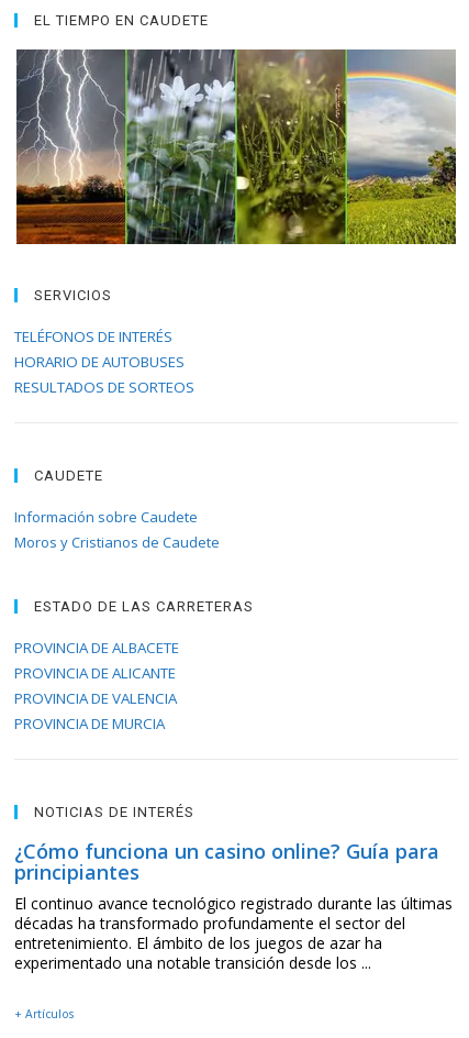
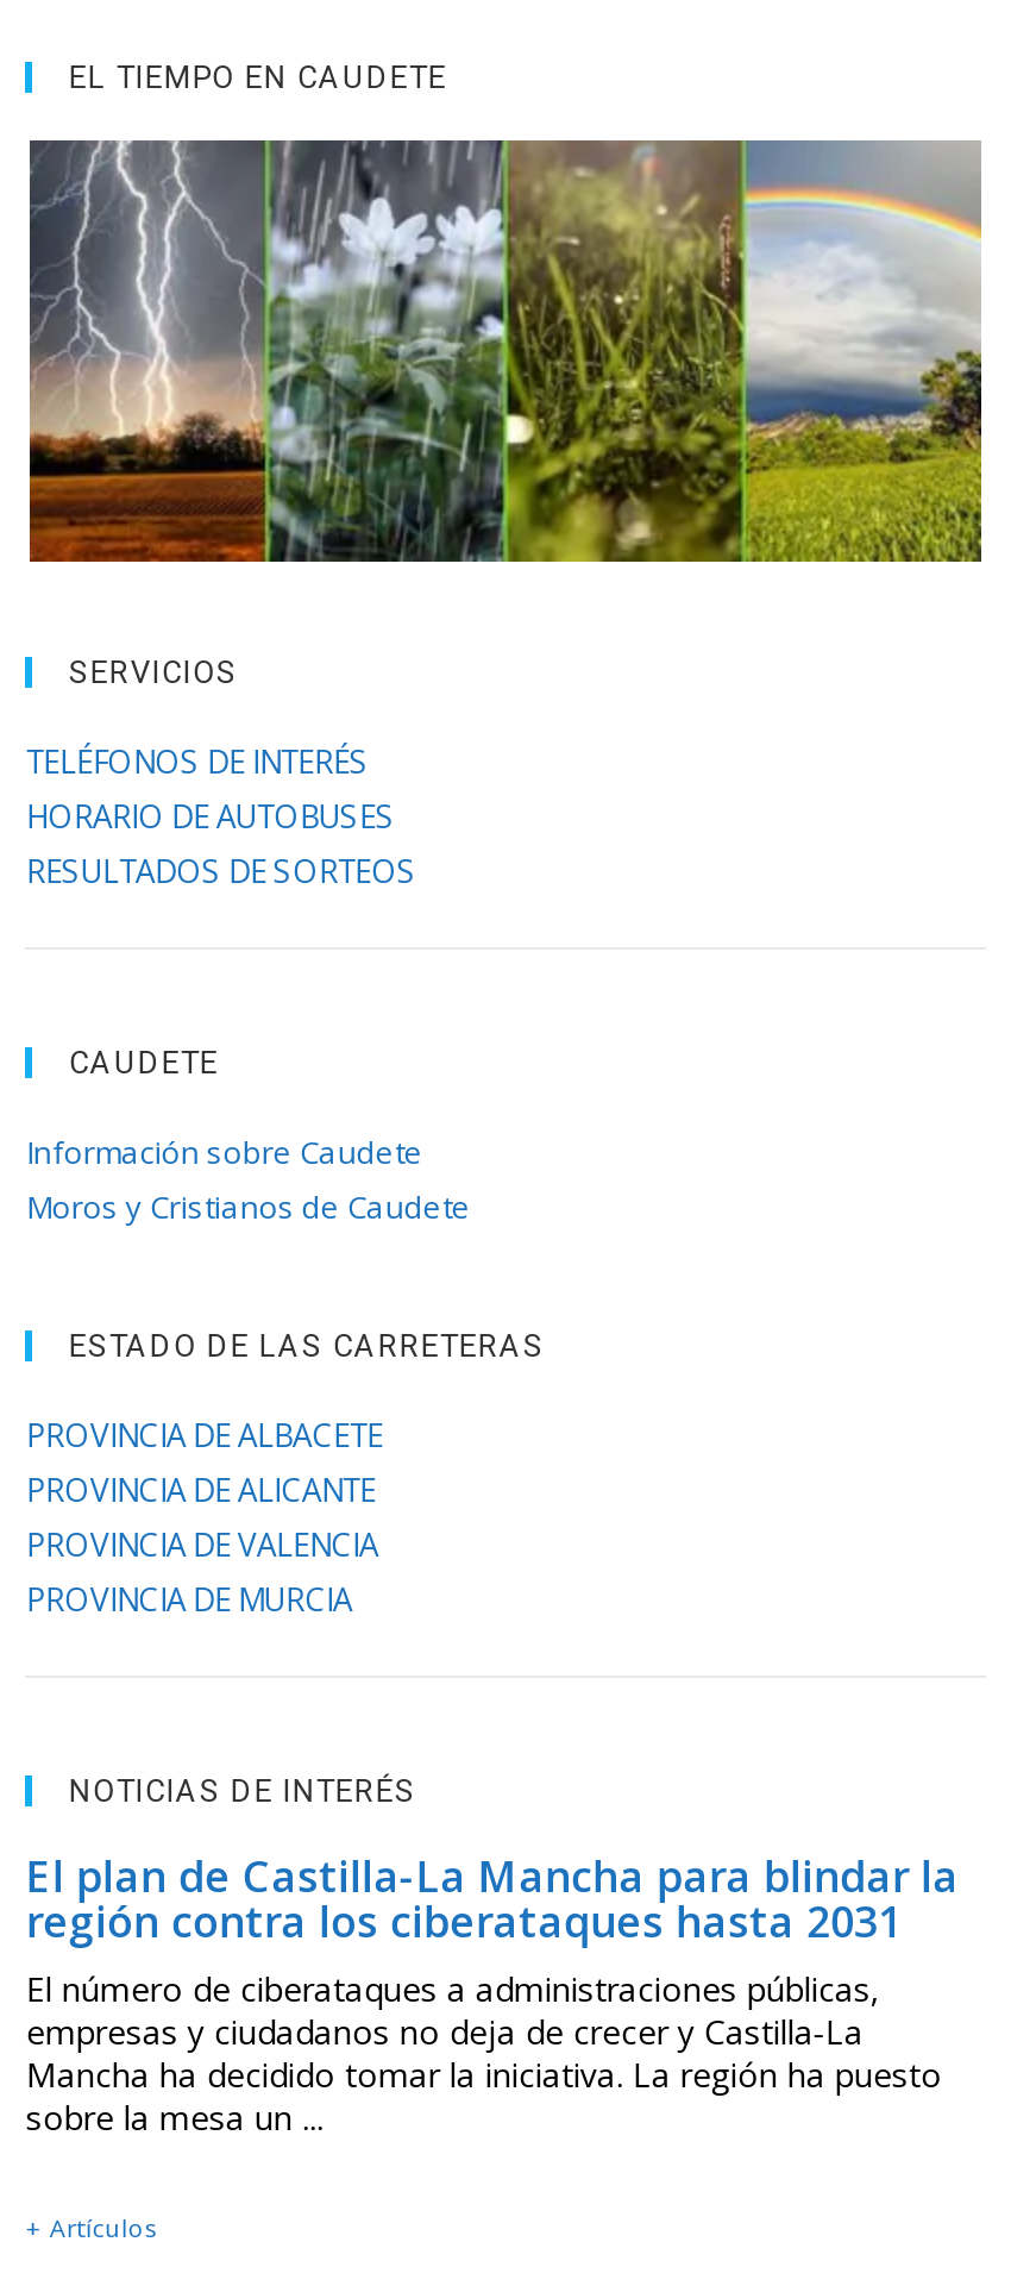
[15,838,453,973] ¿Cómo funciona un casino online? Guía para | principiantes | El continuo avance tecnológico registrado durante las últimas | décadas ha transformado profundamente el sector del | entretenimiento. El ámbito de los juegos de azar ha | experimentado una notable transición desde los ... -> [26,1847,958,2140] El plan de Castilla-La Mancha para blindar la | región contra los ciberataques hasta 2031 | El número de ciberataques a administraciones públicas, | empresas y ciudadanos no deja de crecer y Castilla-La | Mancha ha decidido tomar la iniciativa. La región ha puesto | sobre la mesa un ...

